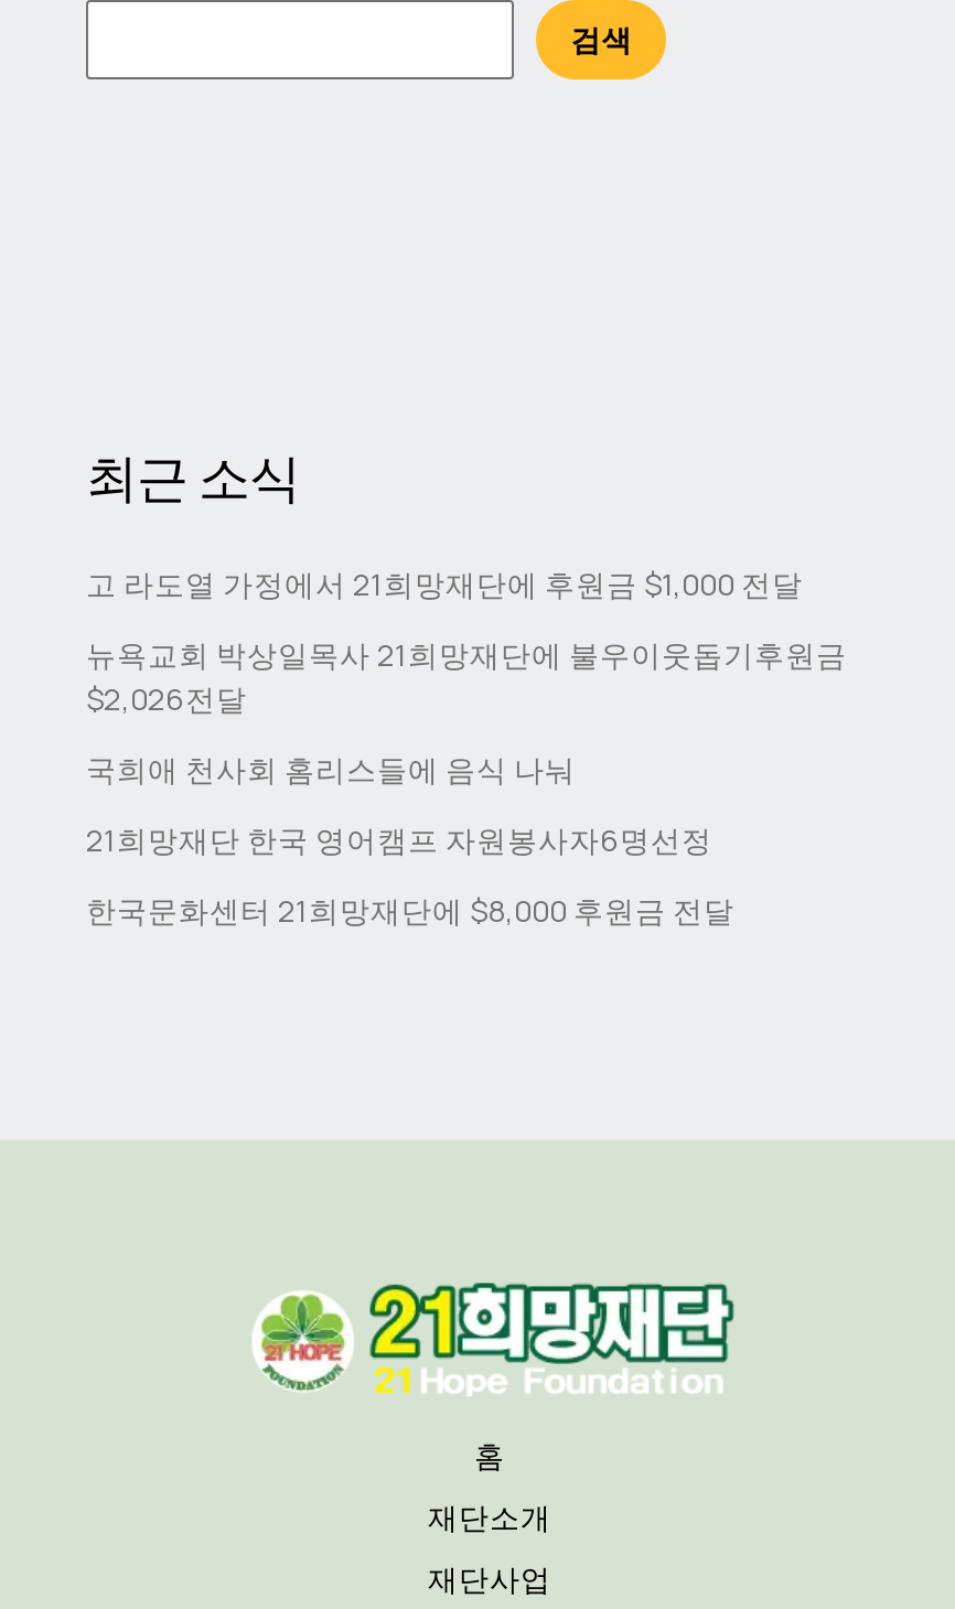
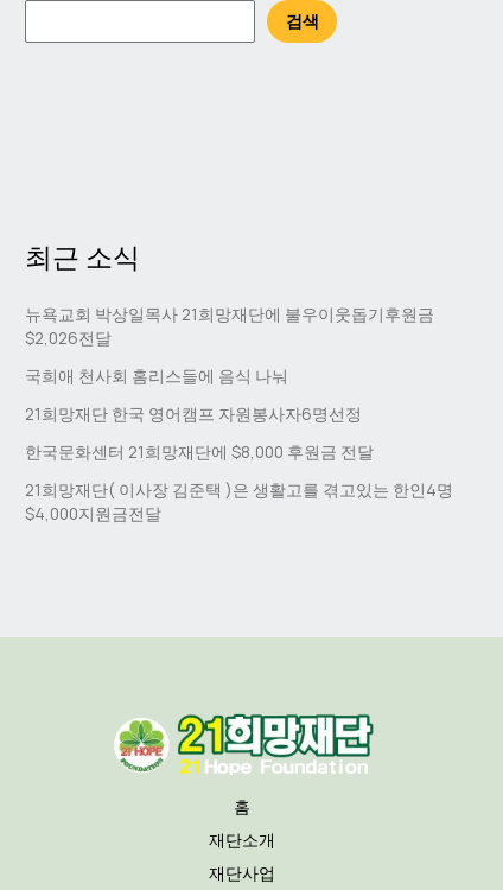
[86,563,803,605] 고 라도열 가정에서 21희망재단에 후원금 $1,000 전달 -> none
moved [86,633,847,931] -> [25,303,434,463]: 뉴욕교회 박상일목사 21희망재단에 불우이웃돕기후원금 | $2,026전달 | 국희애 천사회 홈리스들에 음식 나눠 | 21희망재단 한국 영어캠프 자원봉사자6명선정 | 한국문화센터 21희망재단에 $8,000 후원금 전달
none -> [25,478,453,525] 21희망재단( 이사장 김준택 )은 생활고를 겪고있는 한인4명 | $4,000지원금전달

